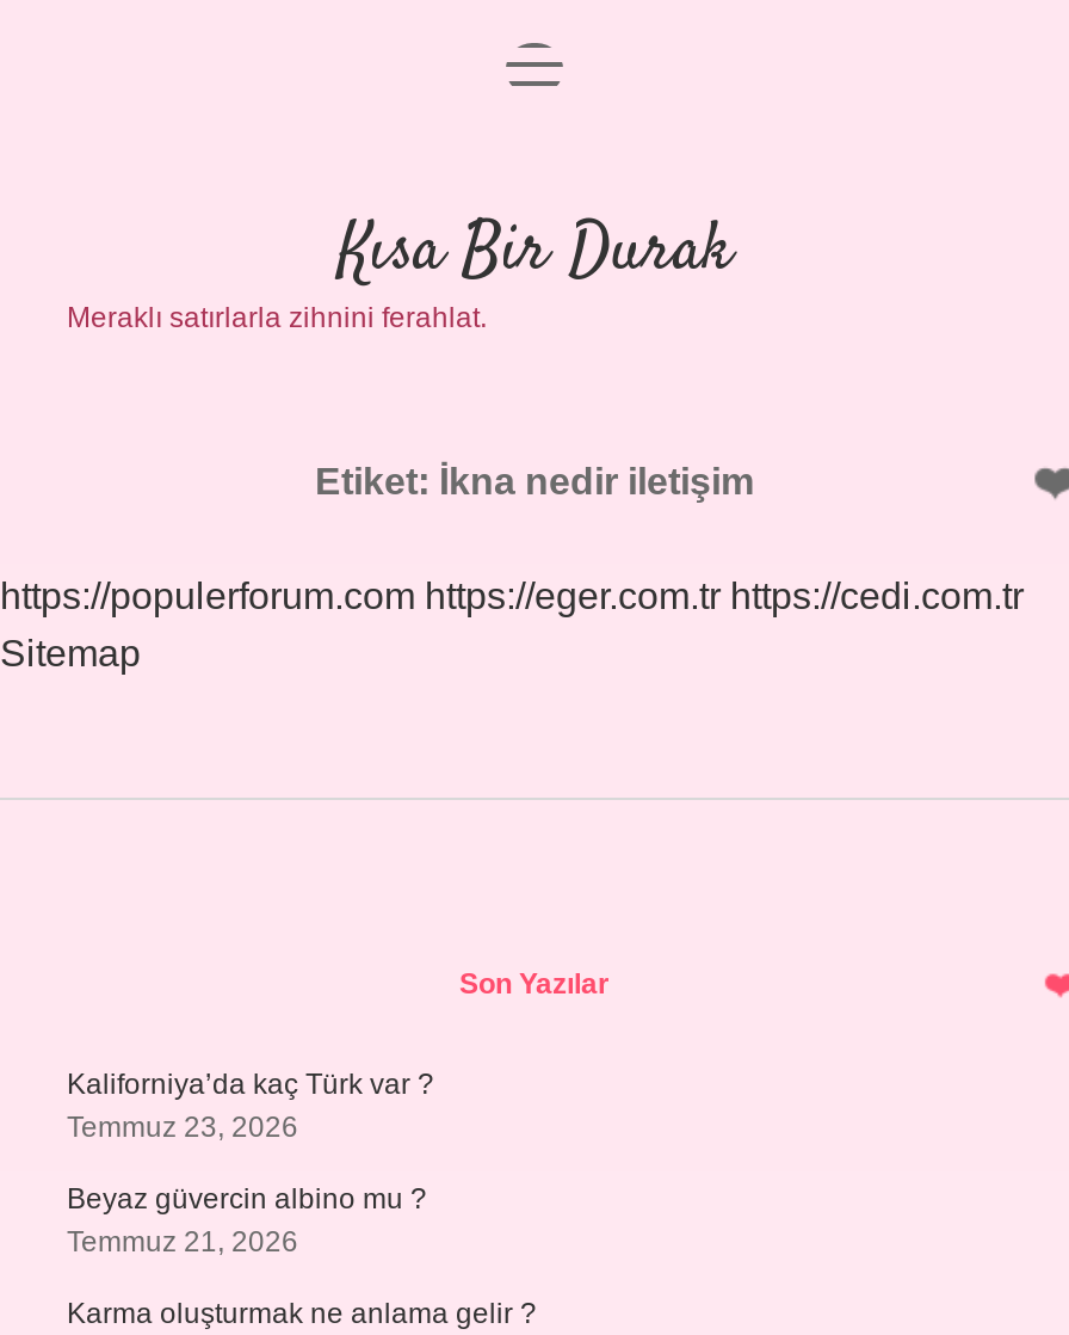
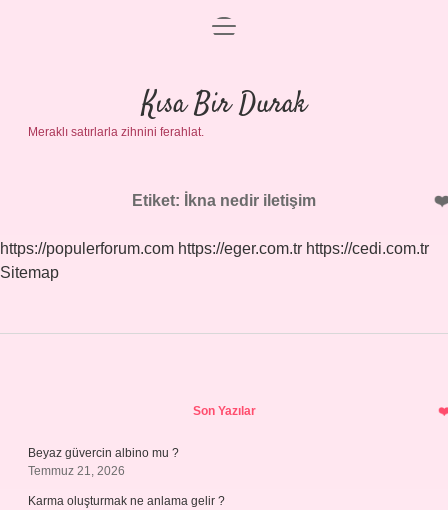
[67,1068,434,1144] Kaliforniya’da kaç Türk var ? | Temmuz 23, 2026 -> none

